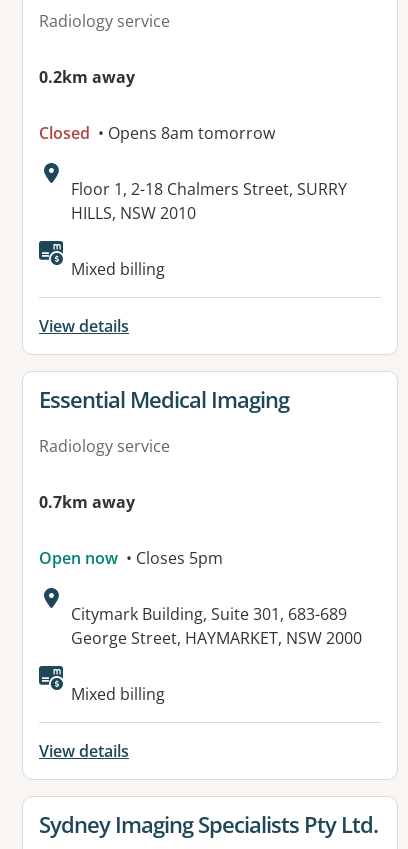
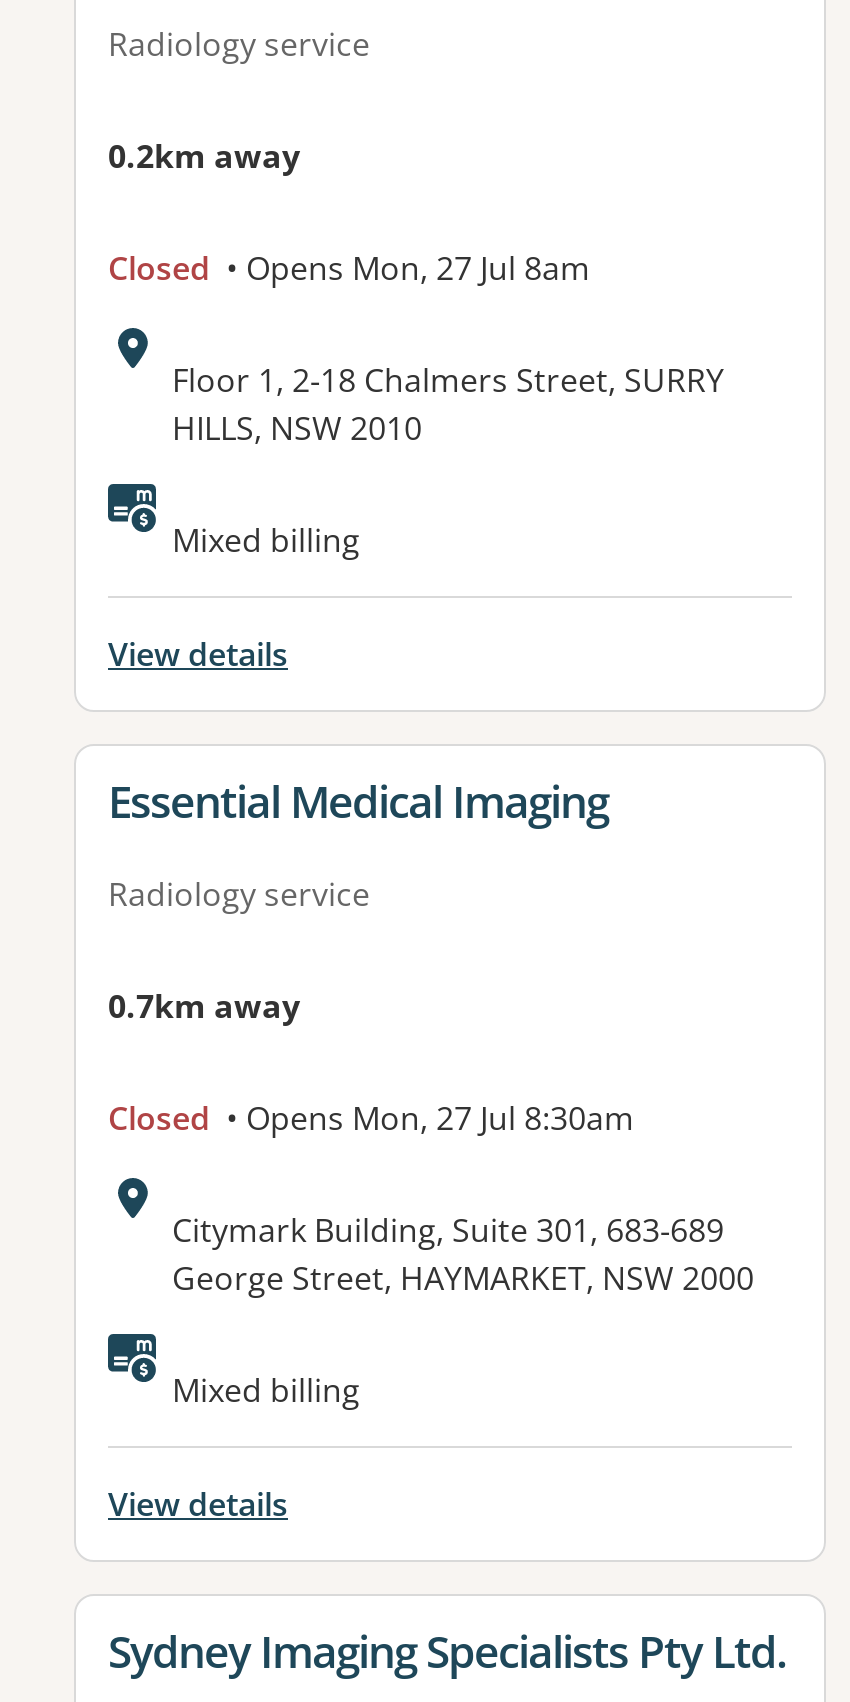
[39,122,275,144] Closed • Opens 8am tomorrow -> [108,247,590,291] Closed • Opens Mon, 27 Jul 8am
[39,547,223,569] Open now • Closes 5pm -> [108,1097,634,1141] Closed • Opens Mon, 27 Jul 8:30am

